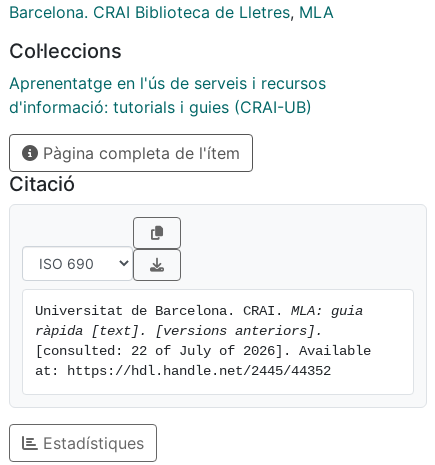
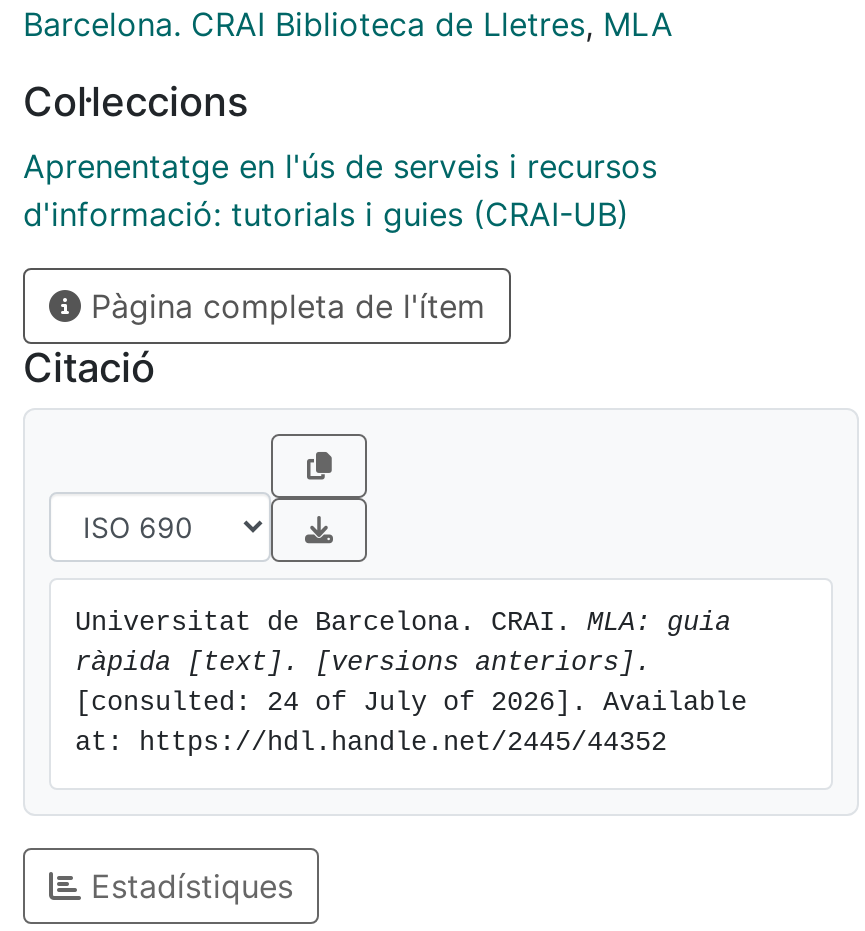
[35,344,371,359] [consulted: 22 of July of 2026]. Available -> [75,688,747,718] [consulted: 24 of July of 2026]. Available

